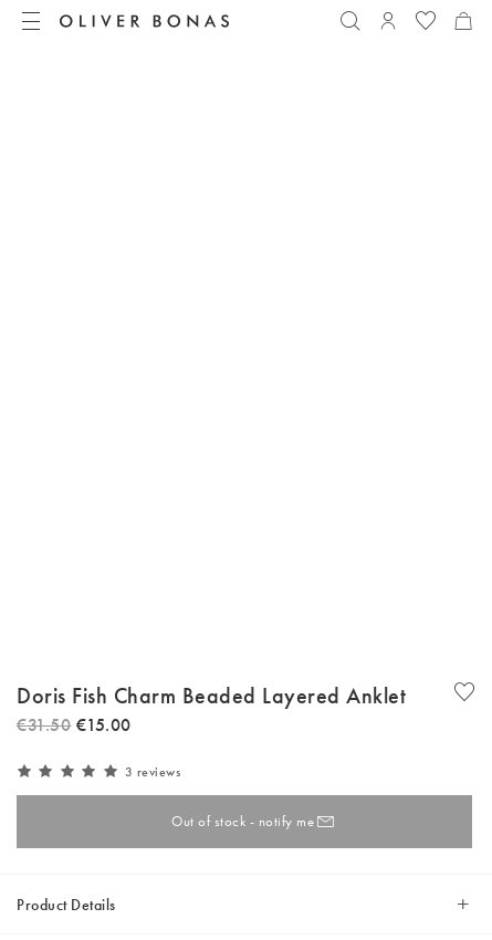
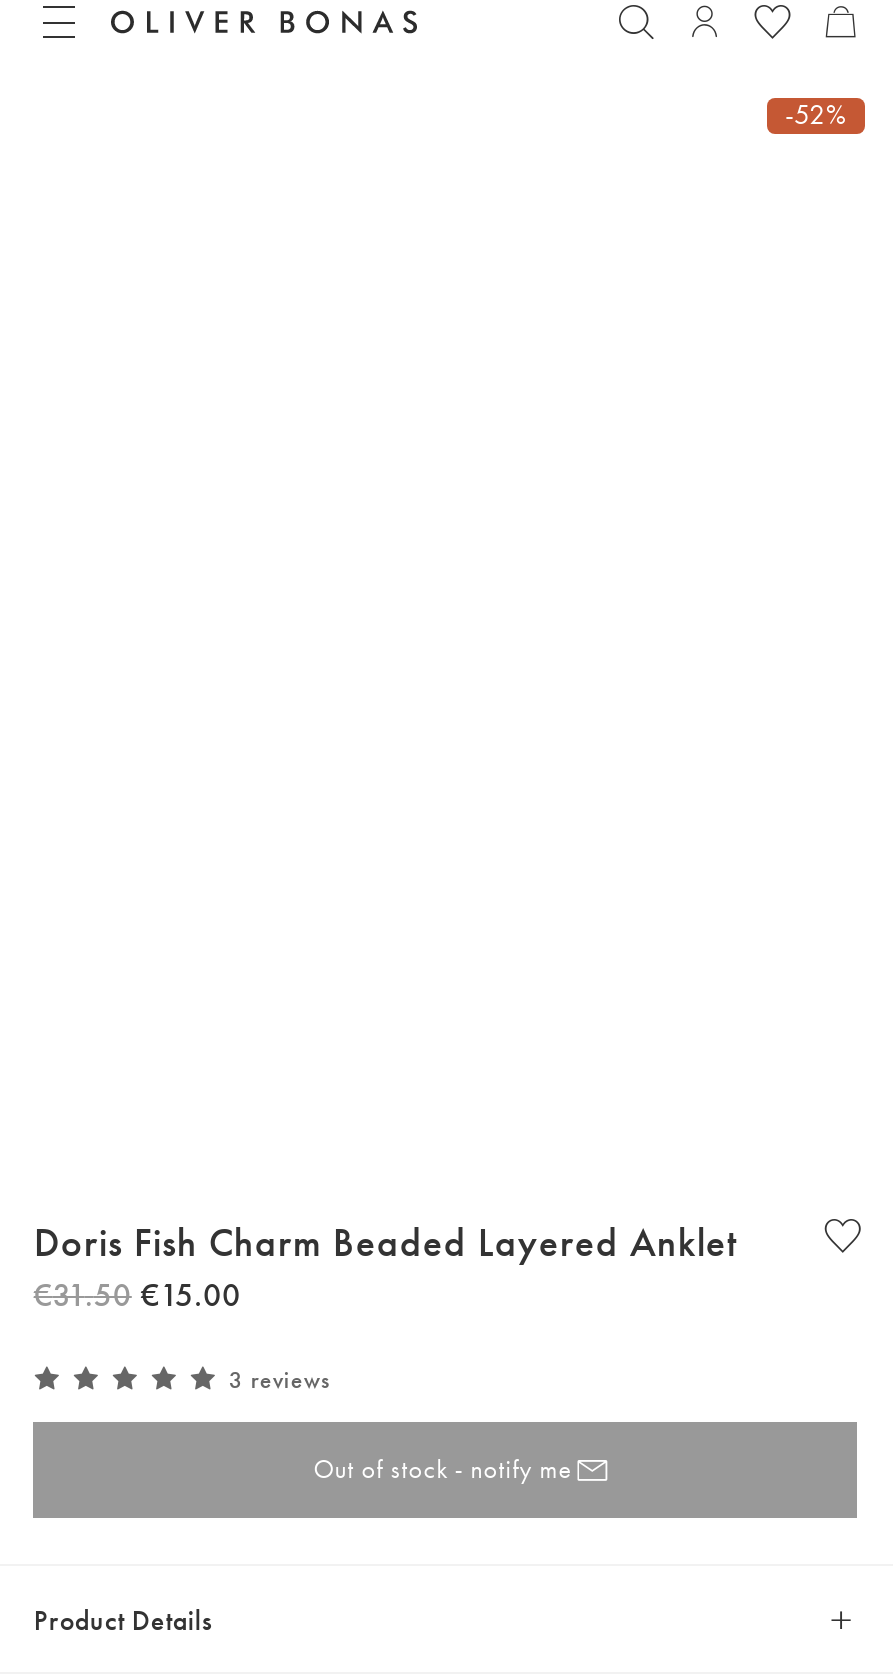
none -> [785,96,847,132] -52%

